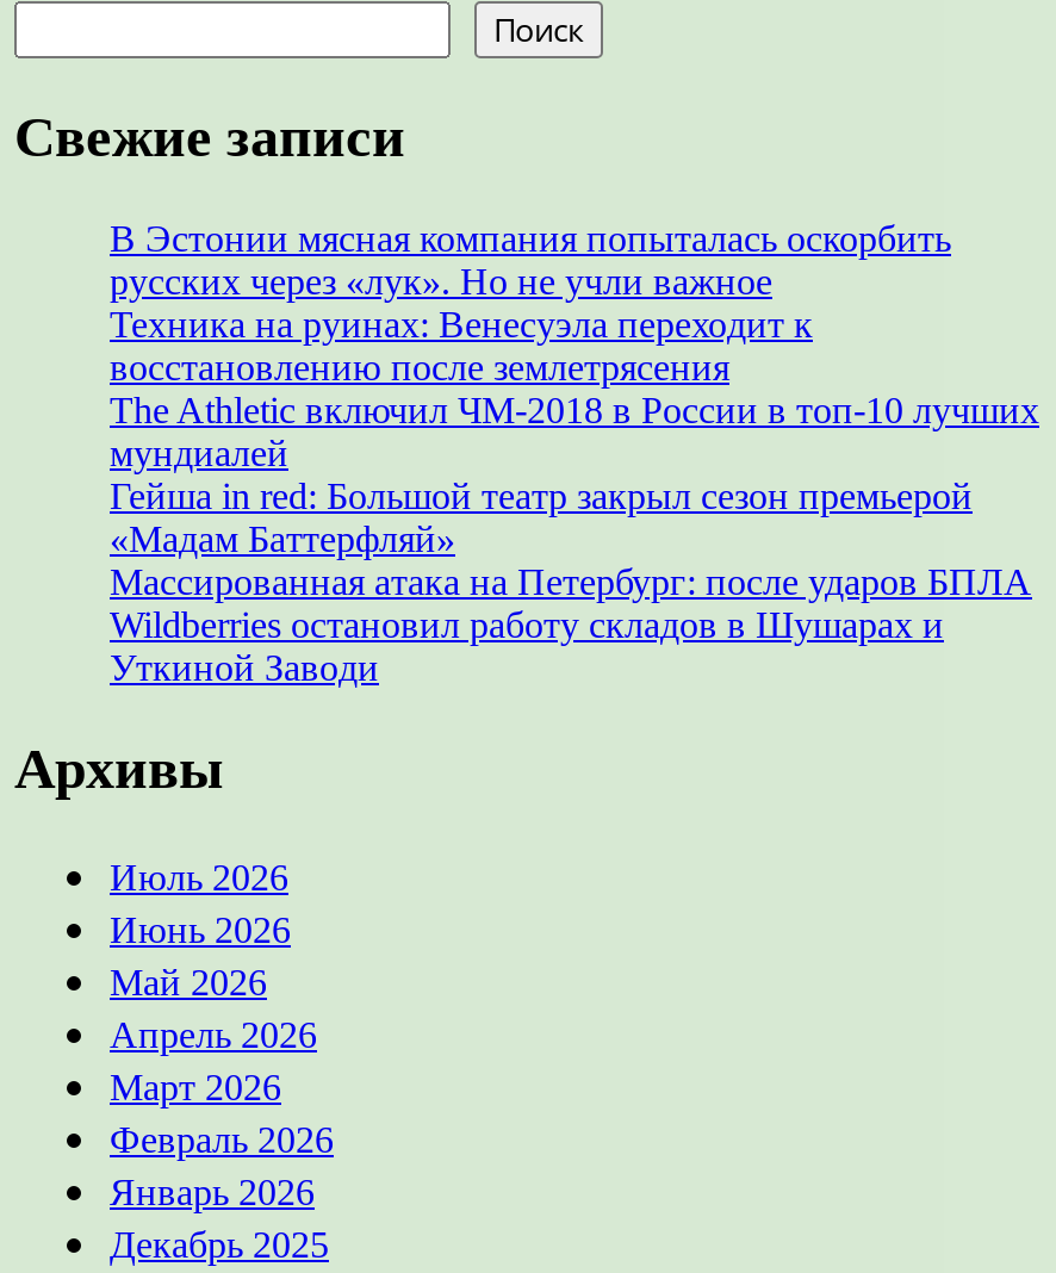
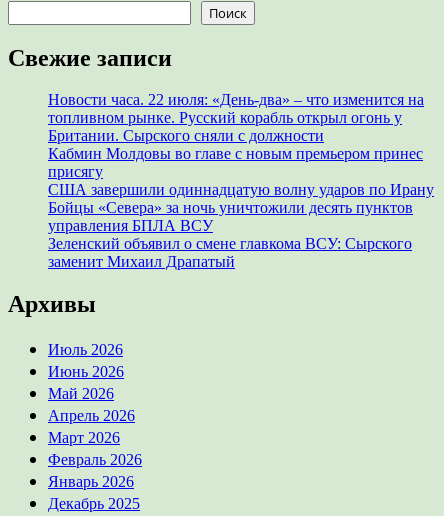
[110,218,1039,688] В Эстонии мясная компания попыталась оскорбить | русских через «лук». Но не учли важное | Техника на руинах: Венесуэла переходит к | восстановлению после землетрясения | The Athletic включил ЧМ-2018 в России в топ-10 лучших | мундиалей | Гейша in red: Большой театр закрыл сезон премьерой | «Мадам Баттерфляй» | Массированная атака на Петербург: после ударов БПЛА | Wildberries остановил работу складов в Шушарах и | Уткиной Заводи -> [48,91,434,270] Новости часа. 22 июля: «День-два» – что изменится на | топливном рынке. Русский корабль открыл огонь у | Британии. Сырского сняли с должности | Кабмин Молдовы во главе с новым премьером принес | присягу | США завершили одиннадцатую волну ударов по Ирану | Бойцы «Севера» за ночь уничтожили десять пунктов | управления БПЛА ВСУ | Зеленский объявил о смене главкома ВСУ: Сырского | заменит Михаил Драпатый

